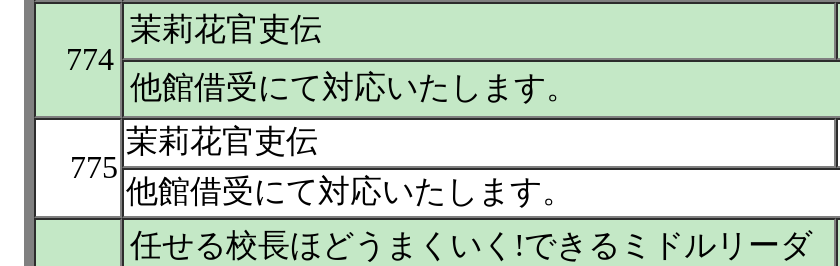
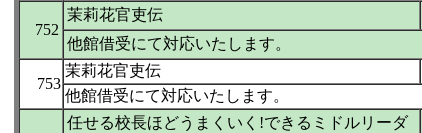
[66,42,114,76] 774 -> [35,21,59,38] 752
[70,150,118,184] 775 -> [37,75,61,92] 753

